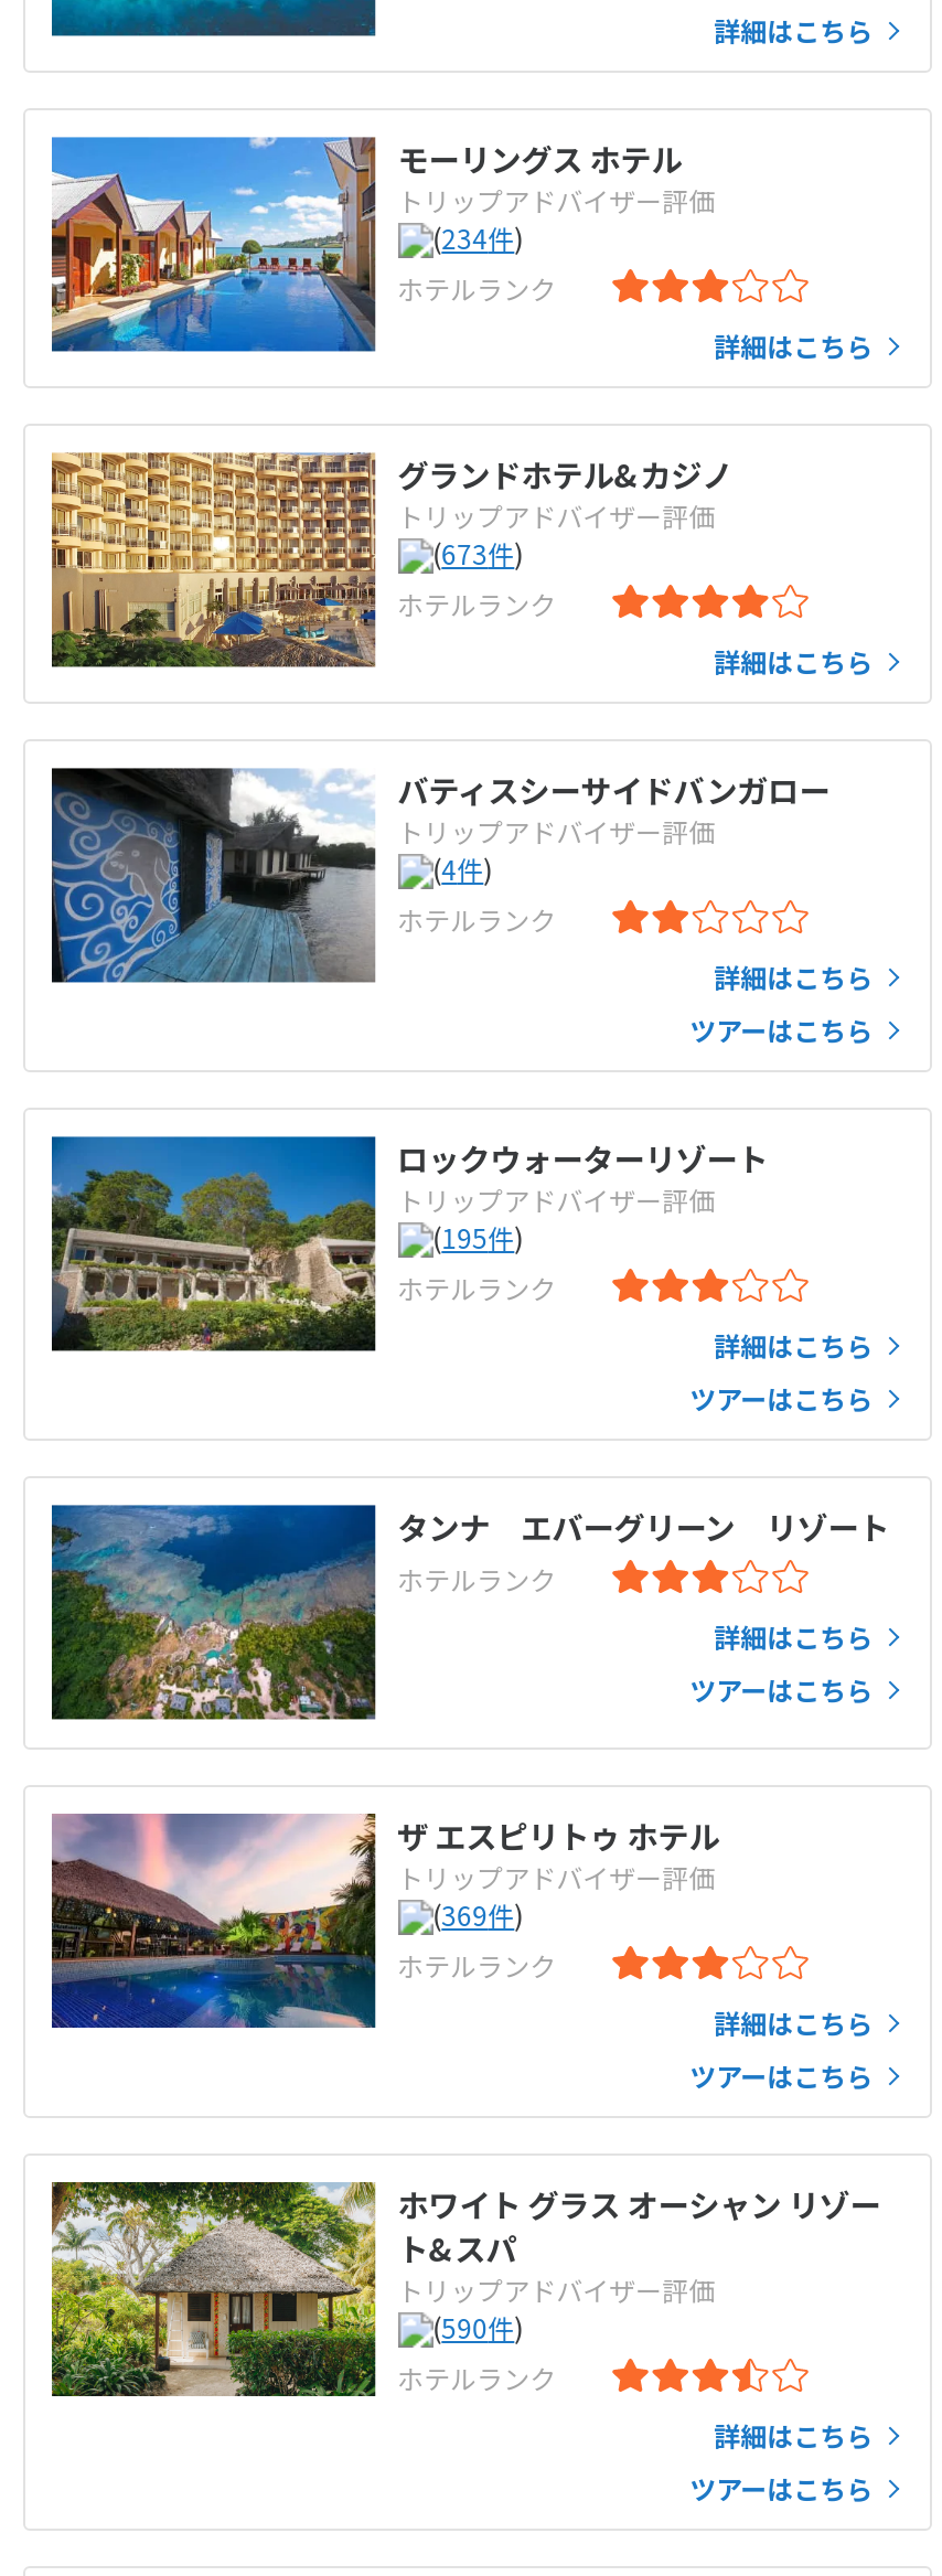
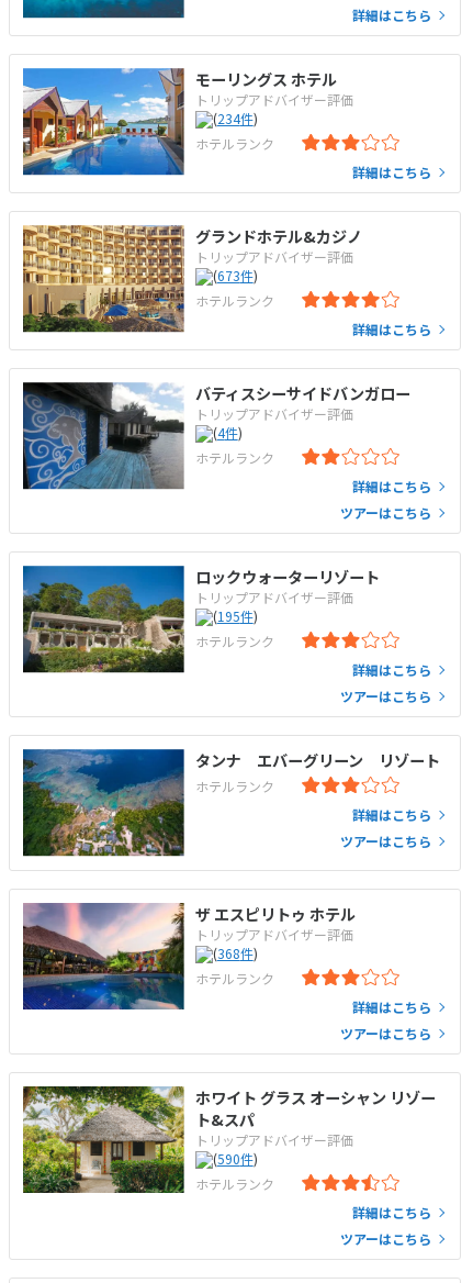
[433,1894,523,1934] (369件) -> [213,943,258,963] (368件)

